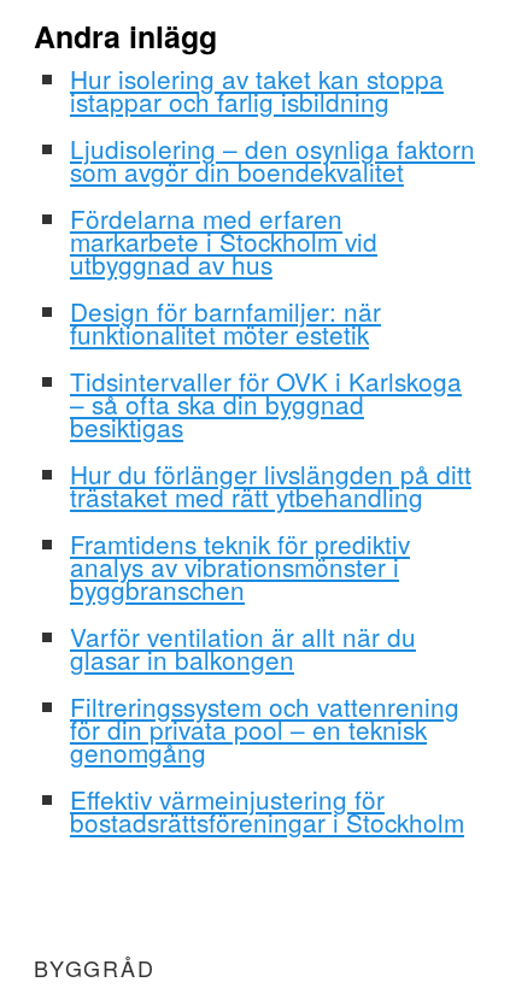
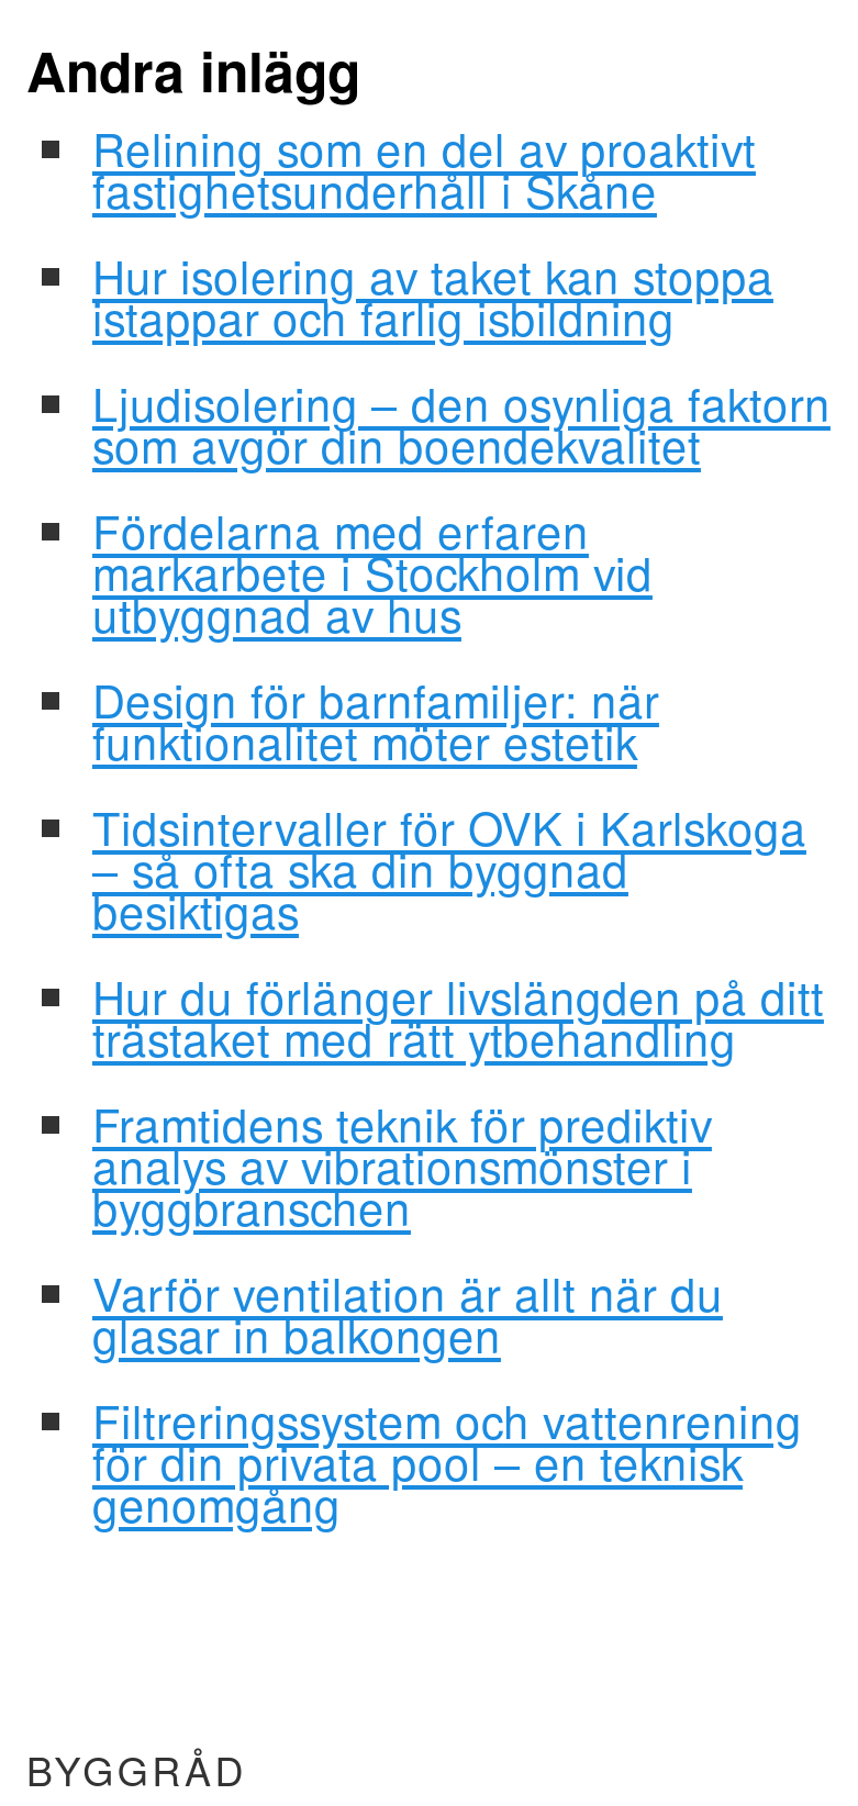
none -> [92,115,756,223] Relining som en del av proaktivt | fastighetsunderhåll i Skåne
moved [70,61,475,771] -> [92,243,831,1537]: Hur isolering av taket kan stoppa | istappar och farlig isbildning | Ljudisolering – den osynliga faktorn | ... | för din privata pool – en teknisk | genomgång
[70,781,464,840] Effektiv värmeinjustering för | bostadsrättsföreningar i Stockholm -> none

